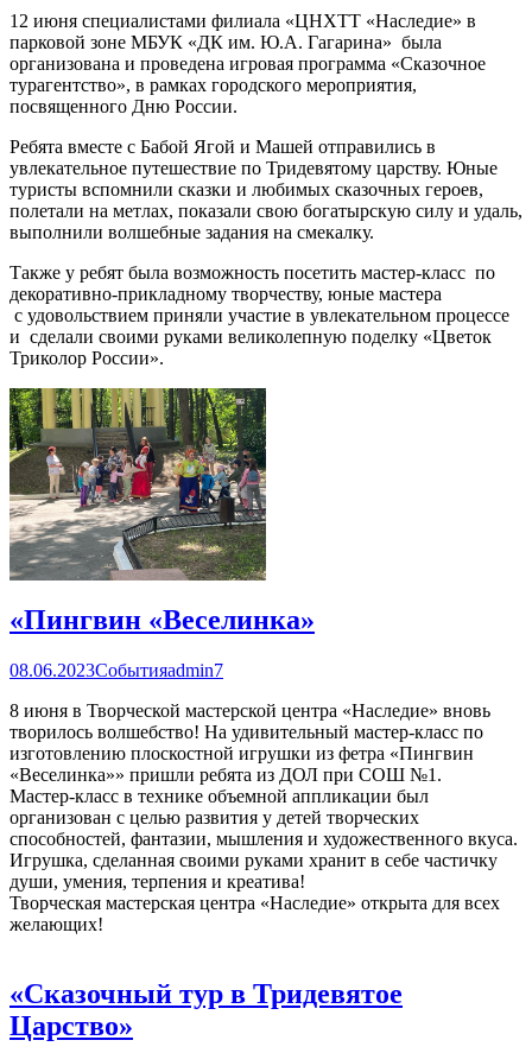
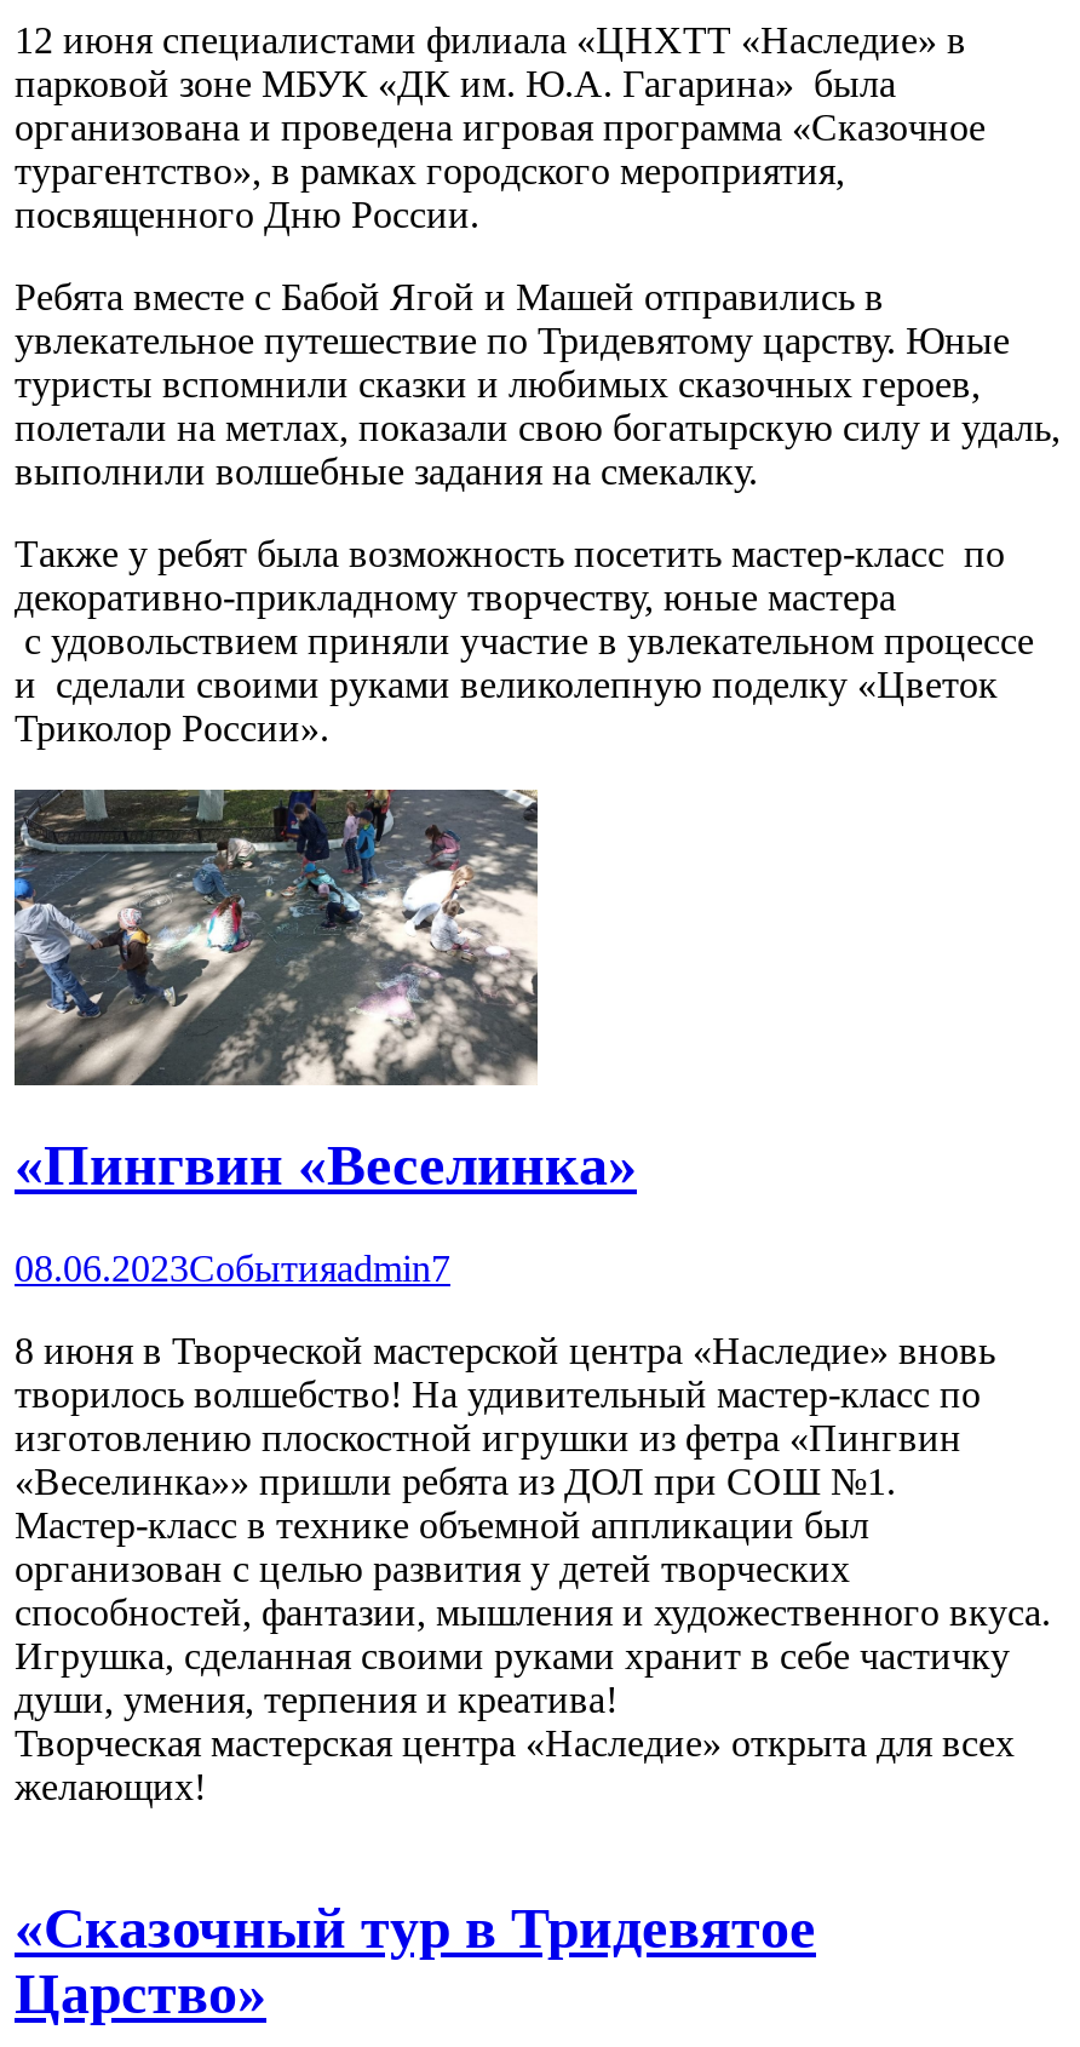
[8,387,266,582] [image] -> [12,786,540,1086] [image]

